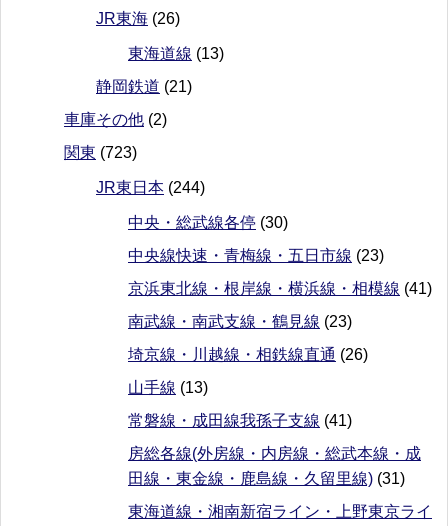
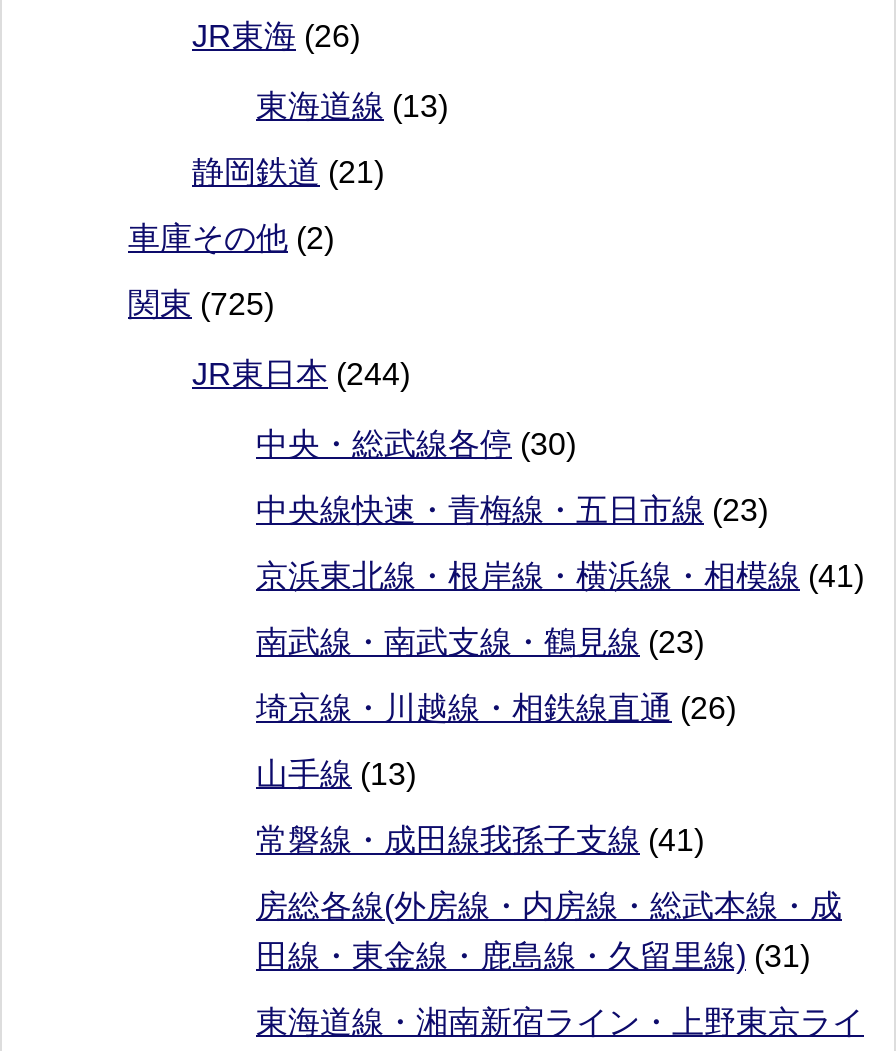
[64,144,137,161] 関東(723) -> [128,287,274,321] 関東(725)

